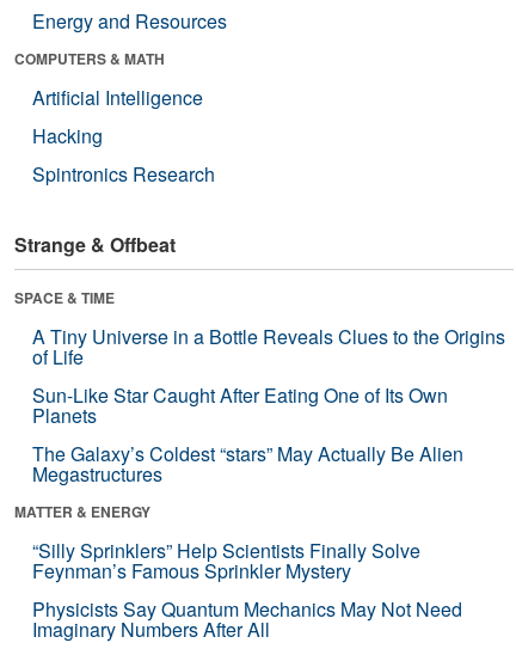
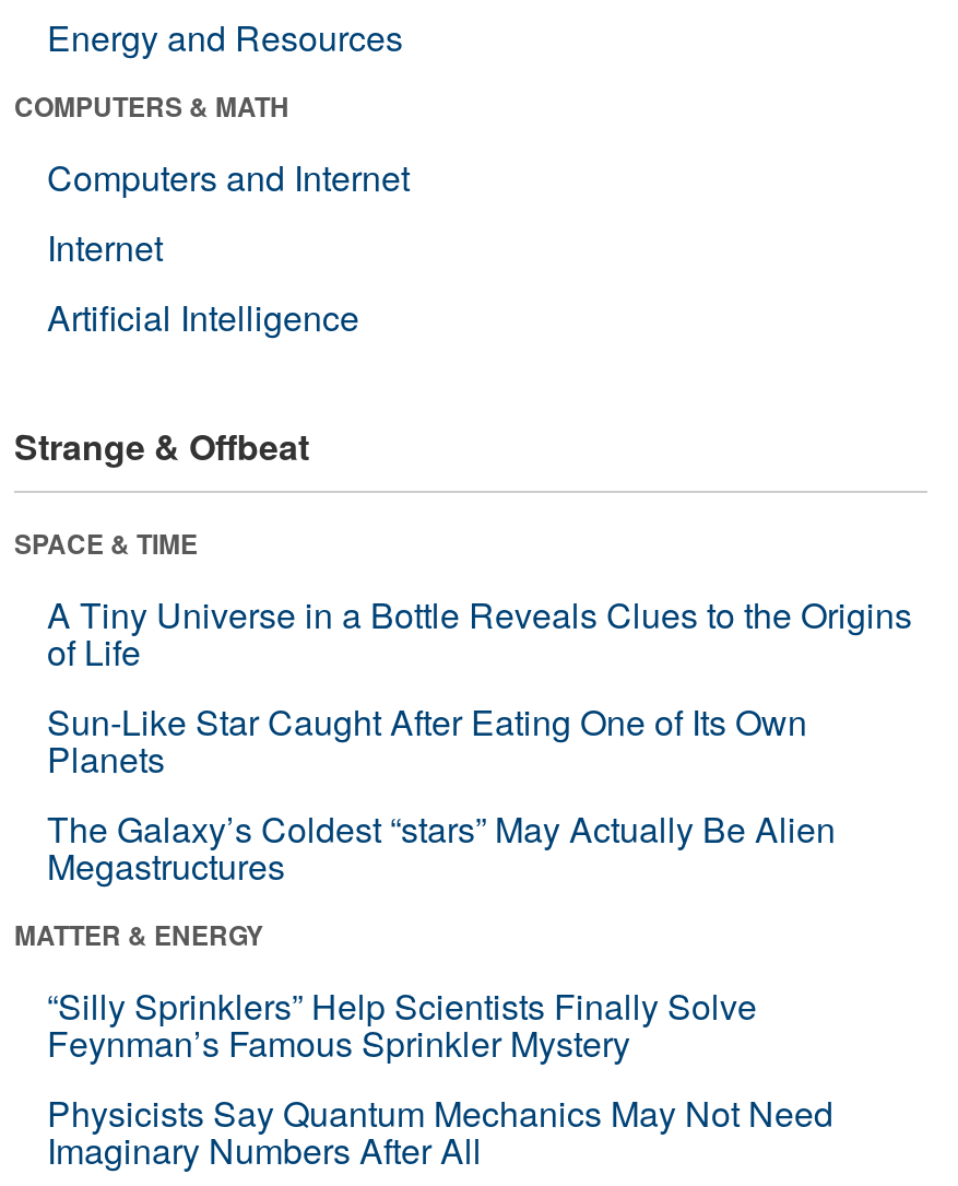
none -> [47,152,410,272] Computers and Internet | Internet
moved [32,83,203,111] -> [47,291,359,342]: Artificial Intelligence
[32,122,215,187] Hacking | Spintronics Research -> none

